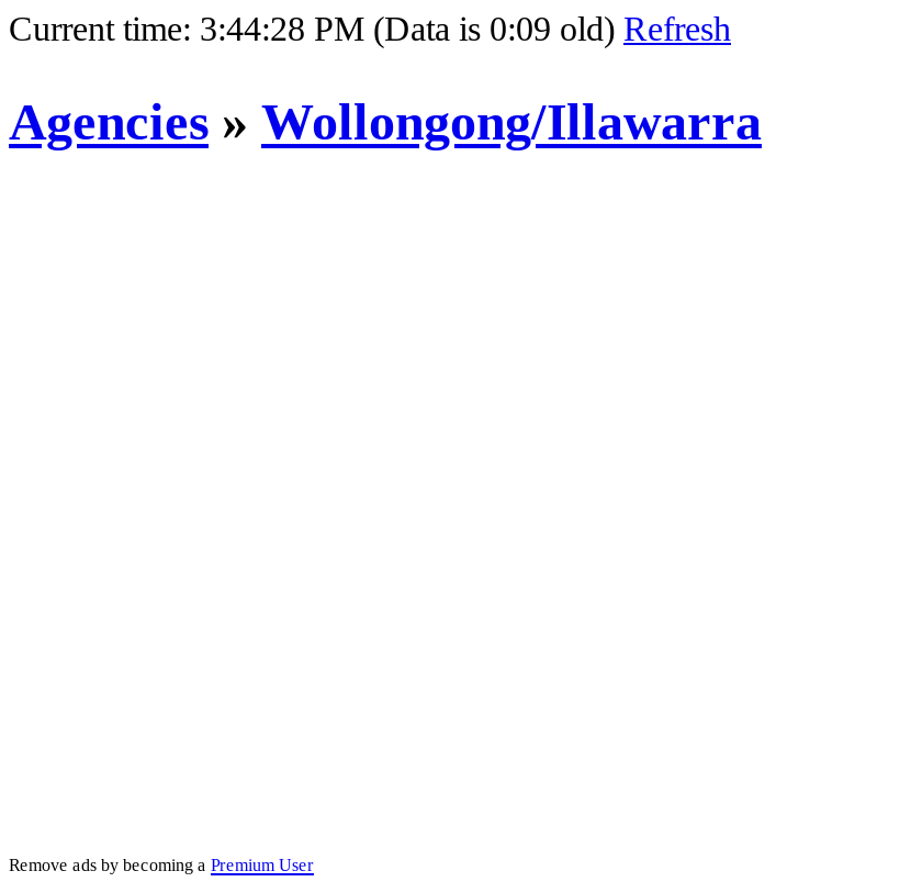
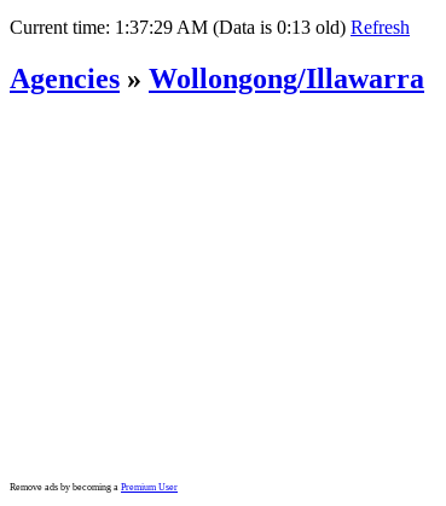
[9,10,731,47] Current time: 3:44:28 PM (Data is 0:09 old) Refresh -> [10,17,410,37] Current time: 1:37:29 AM (Data is 0:13 old) Refresh

